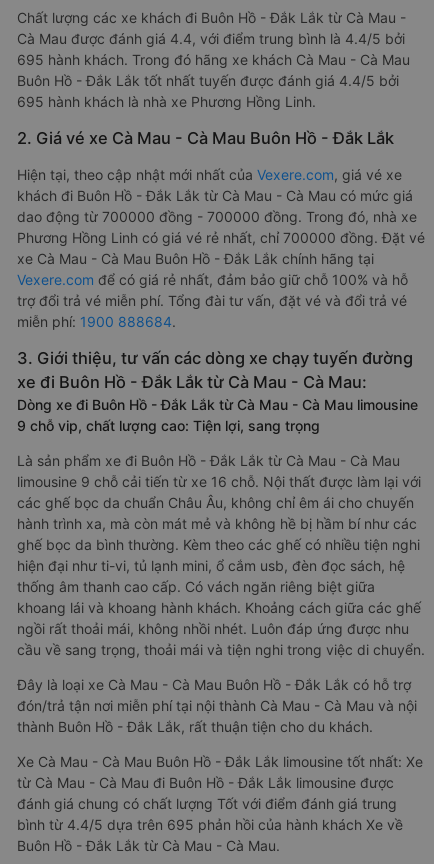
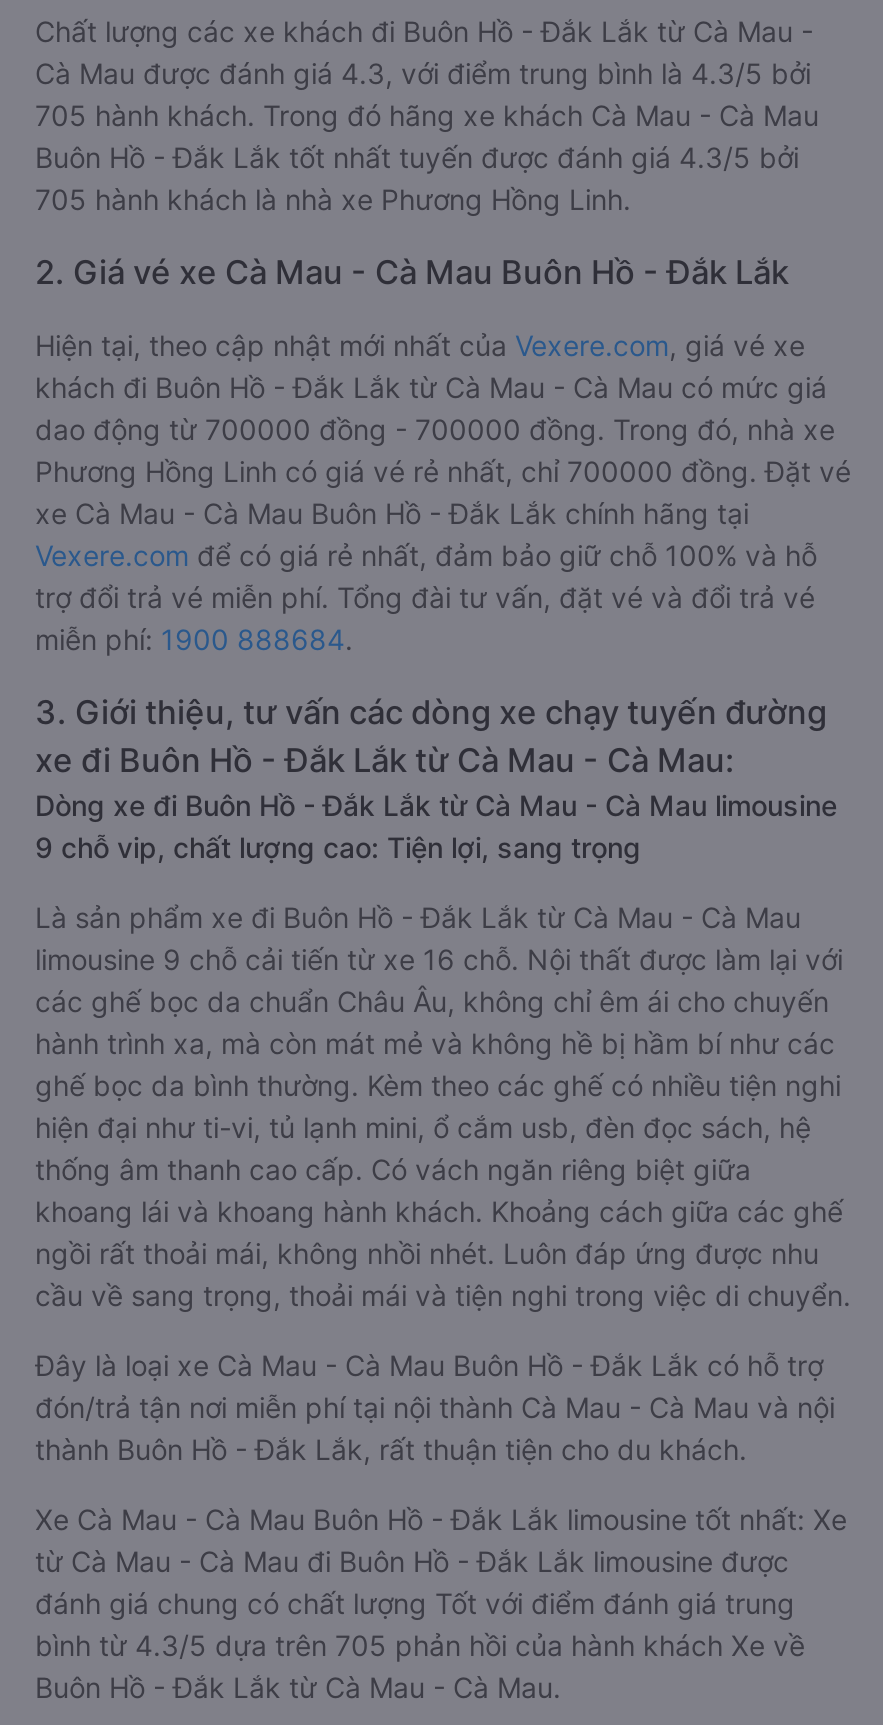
[17,30,405,47] Cà Mau được đánh giá 4.4, với điểm trung bình là 4.4/5 bởi -> [35,56,811,90] Cà Mau được đánh giá 4.3, với điểm trung bình là 4.3/5 bởi
[17,51,410,68] 695 hành khách. Trong đó hãng xe khách Cà Mau - Cà Mau -> [35,98,819,132] 705 hành khách. Trong đó hãng xe khách Cà Mau - Cà Mau
[17,72,399,89] Buôn Hồ - Đắk Lắk tốt nhất tuyến được đánh giá 4.4/5 bởi -> [35,140,799,174] Buôn Hồ - Đắk Lắk tốt nhất tuyến được đánh giá 4.3/5 bởi
[17,93,316,110] 695 hành khách là nhà xe Phương Hồng Linh. -> [35,182,631,216] 705 hành khách là nhà xe Phương Hồng Linh.
[17,816,403,833] bình từ 4.4/5 dựa trên 695 phản hồi của hành khách Xe về -> [35,1628,805,1662] bình từ 4.3/5 dựa trên 705 phản hồi của hành khách Xe về

